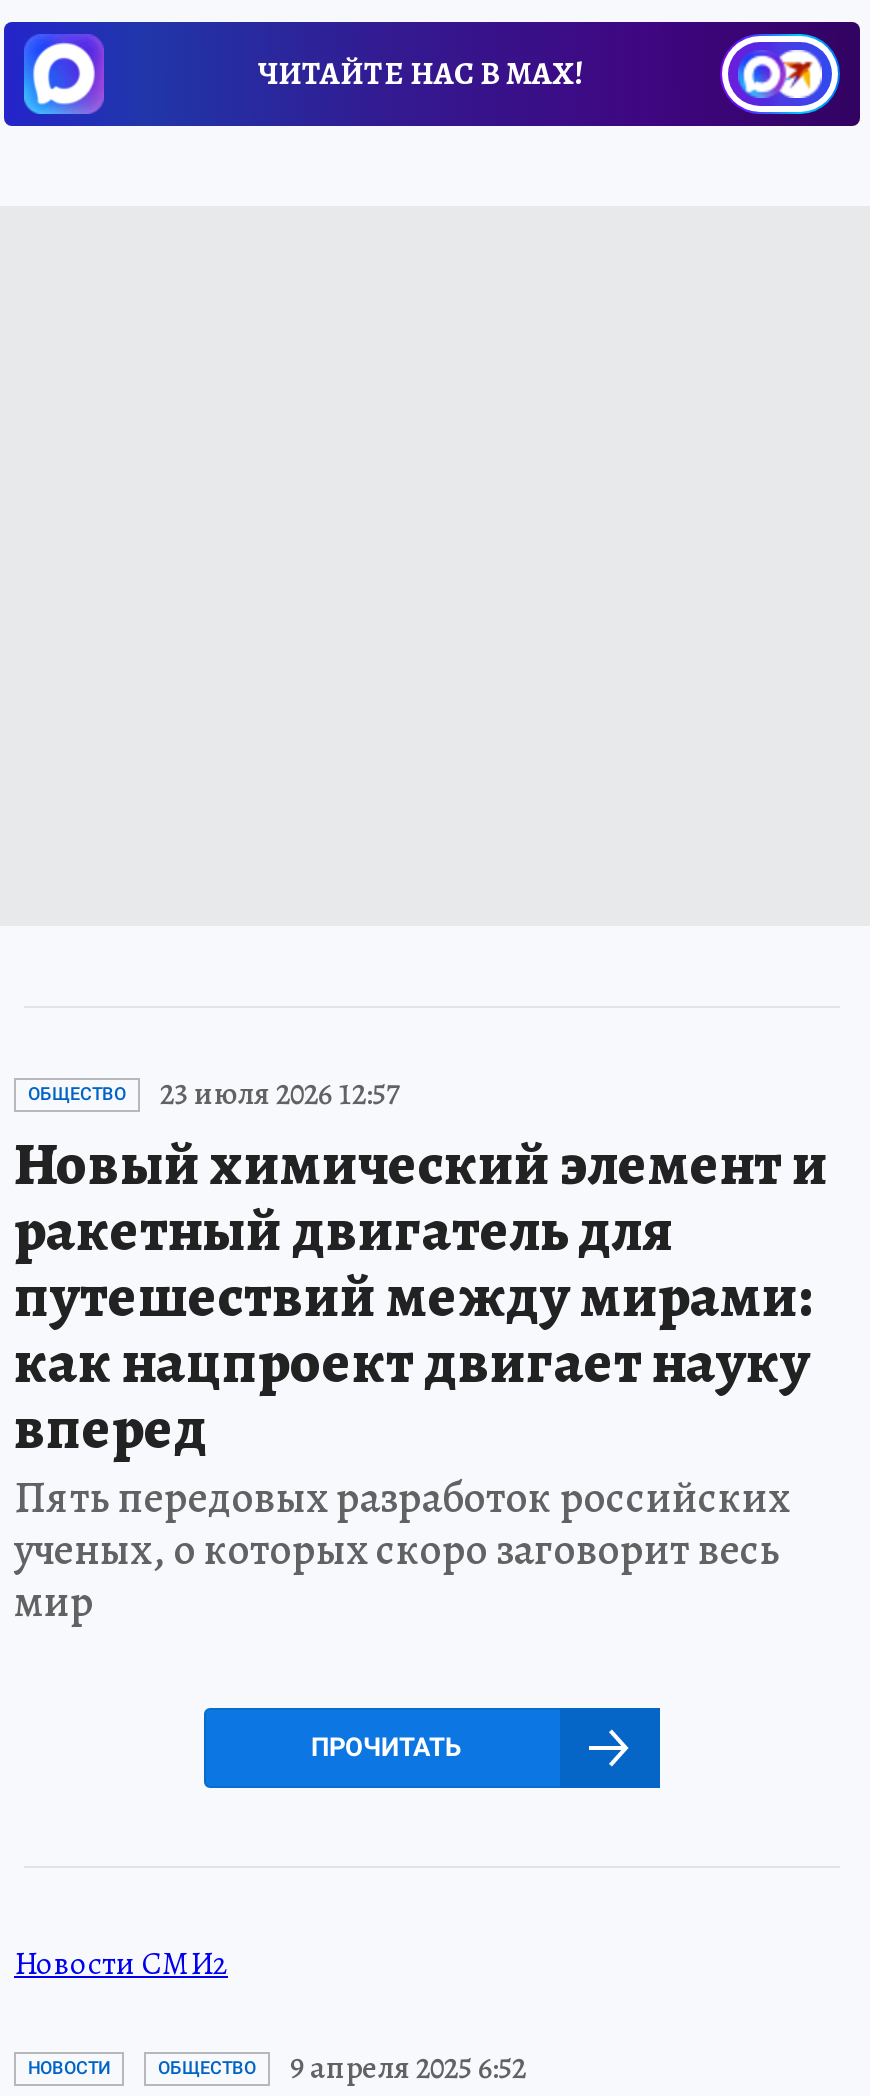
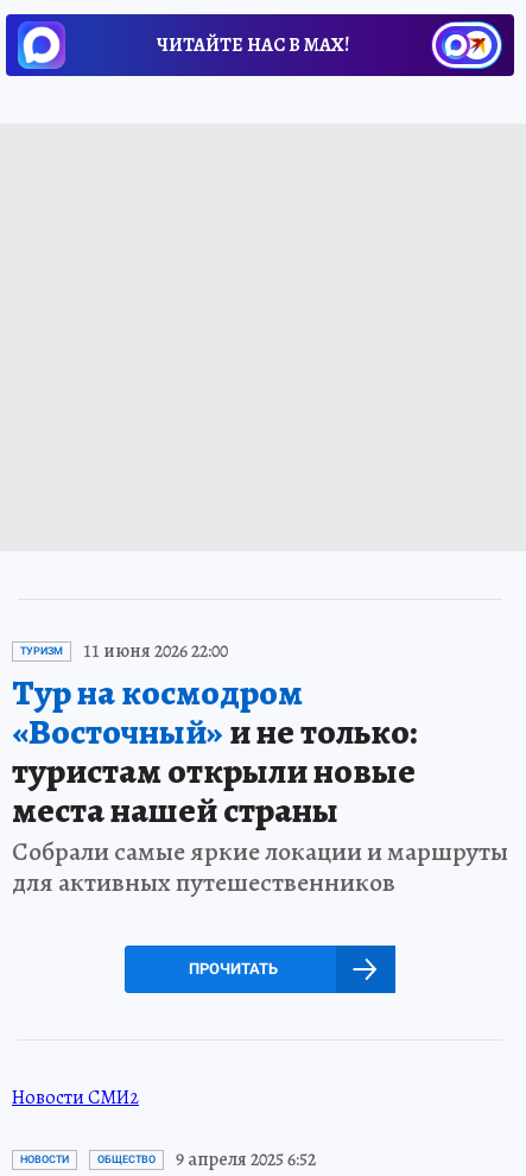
[14,1072,828,1632] ОБЩЕСТВО | 23 июля 2026 12:57 | Новый химический элемент и | ракетный двигатель для | путешествий между мирами: | как нацпроект двигает науку | вперед | Пять передовых разработок российских | ученых, о которых скоро заговорит весь | мир -> [12,638,508,901] ТУРИЗМ | 11 июня 2026 22:00 | Тур на космодром | «Восточный»и не только: | туристам открыли новые | места нашей страны | Собрали самые яркие локации и маршруты | для активных путешественников

